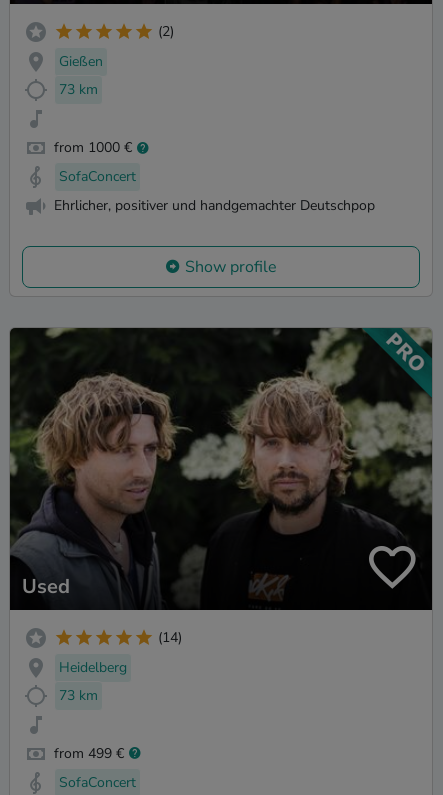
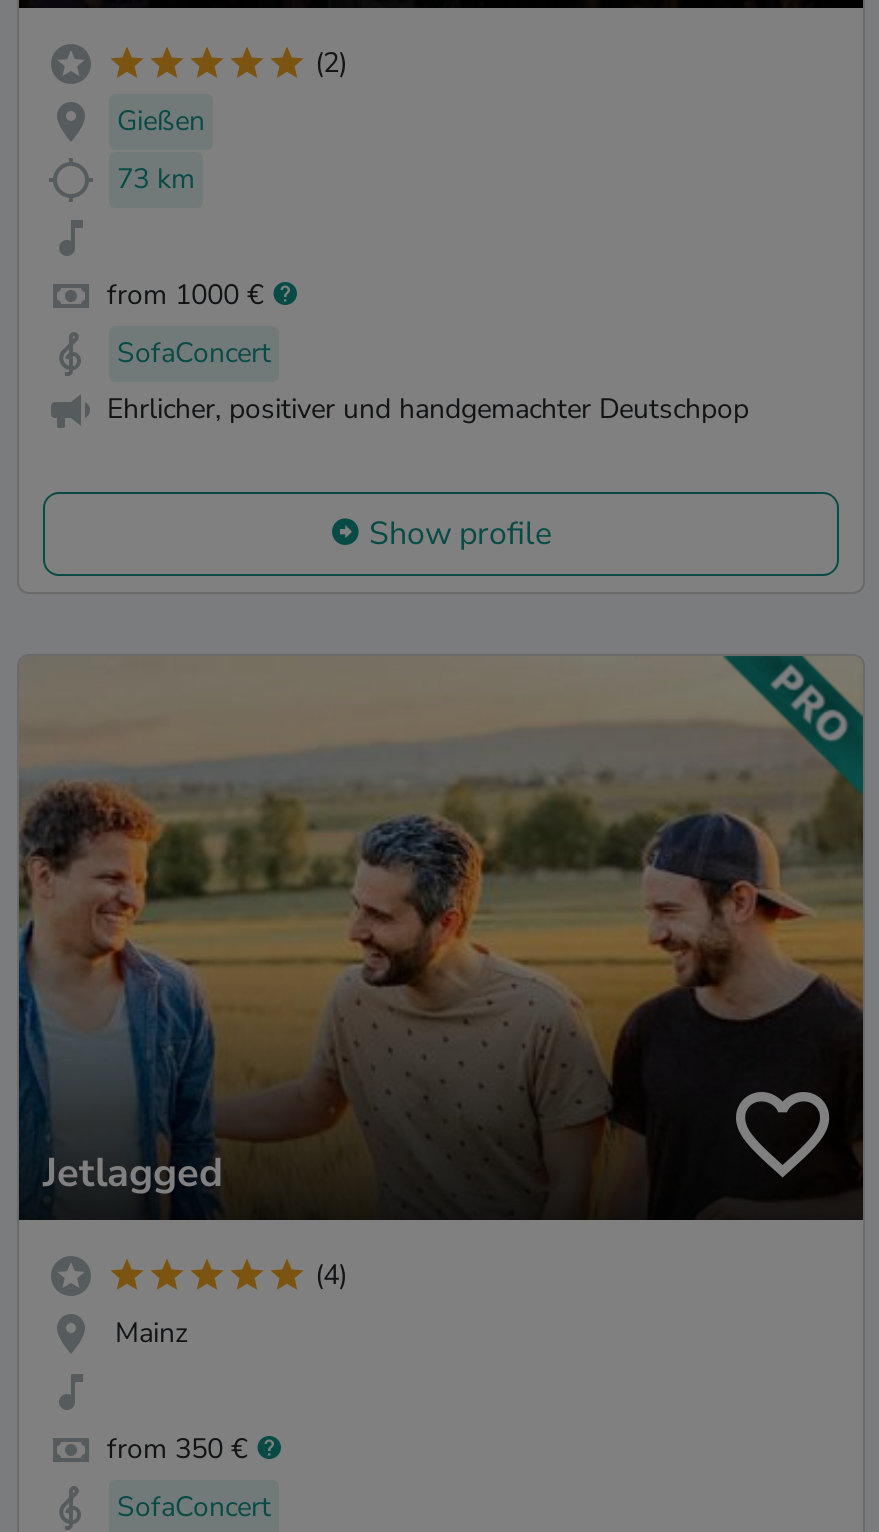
[9,327,433,763] [image] | Used | (14) | Heidelberg | 73 km | from 499 € -> [17,656,863,1468] [image] | Jetlagged | (4) | Mainz | from 350 €

